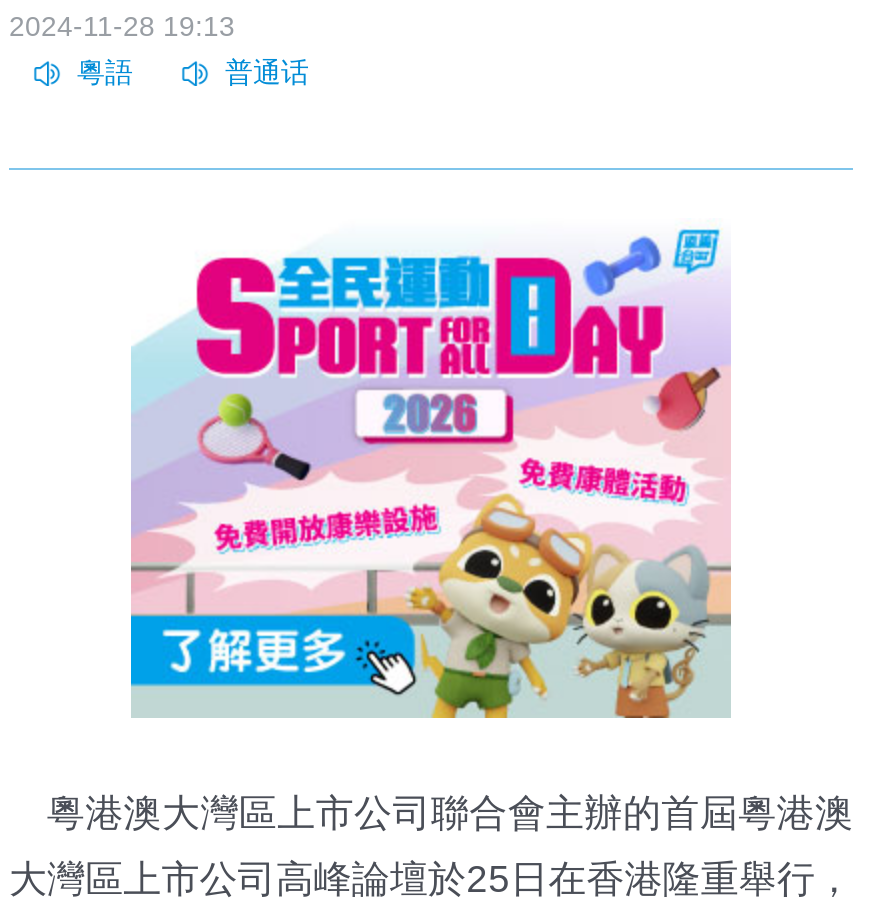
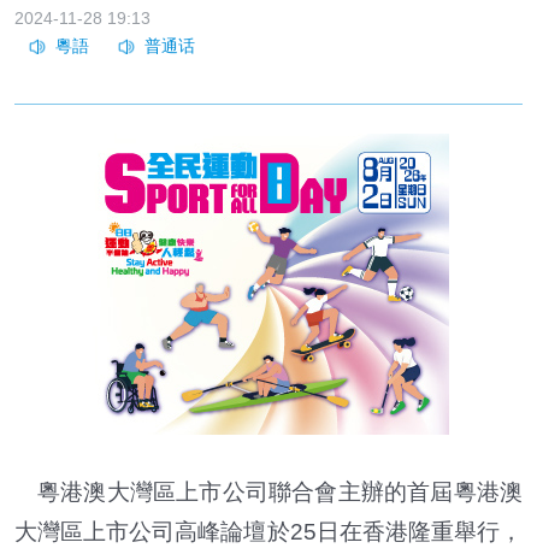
[129,228,731,720] [image] -> [88,141,449,435] [image]

